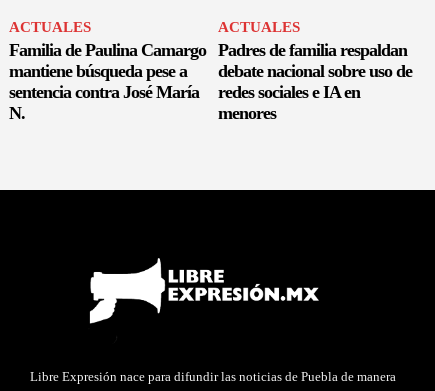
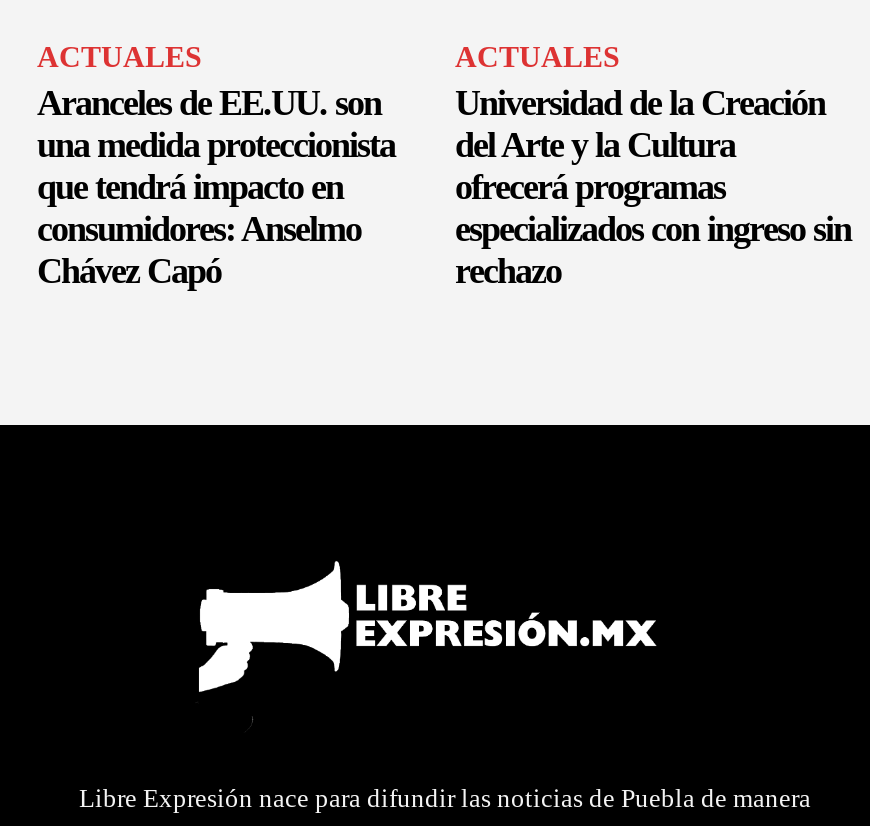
[9,40,206,123] Familia de Paulina Camargo | mantiene búsqueda pese a | sentencia contra José María | N. -> [37,83,395,291] Aranceles de EE.UU. son | una medida proteccionista | que tendrá impacto en | consumidores: Anselmo | Chávez Capó
[218,40,412,123] Padres de familia respaldan | debate nacional sobre uso de | redes sociales e IA en | menores -> [455,83,851,291] Universidad de la Creación | del Arte y la Cultura | ofrecerá programas | especializados con ingreso sin | rechazo

